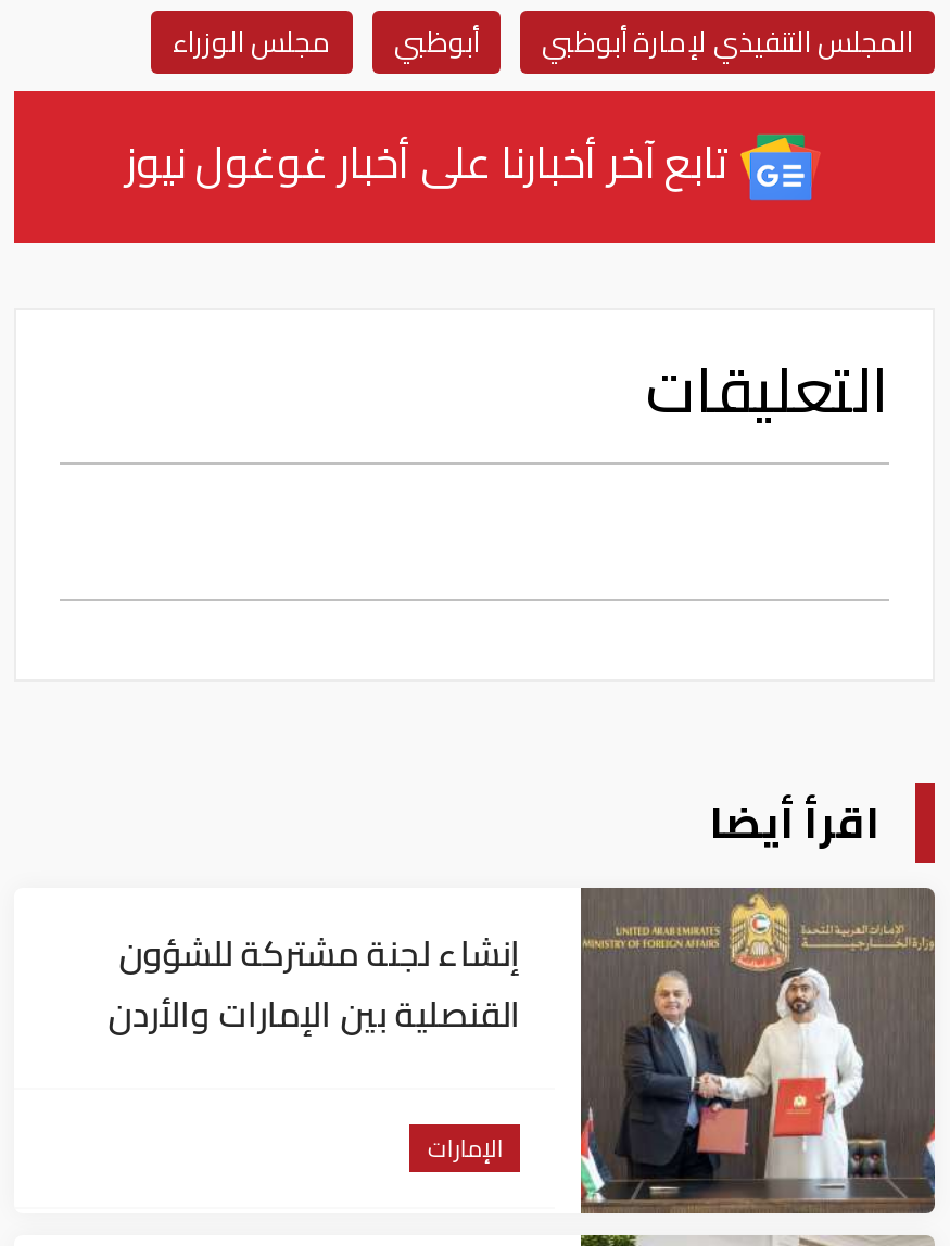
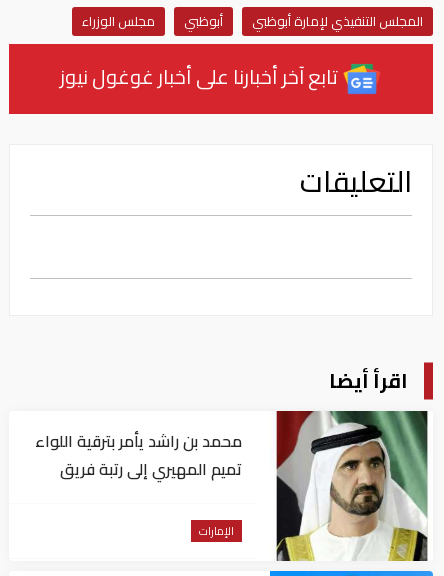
[108,886,937,1216] [image] | إنشاء لجنة مشتركة للشؤون | القنصلية بين الإمارات والأردن -> [35,410,433,562] [image] | محمد بن راشد يأمر بترقية اللواء | تميم المهيري إلى رتبة فريق

